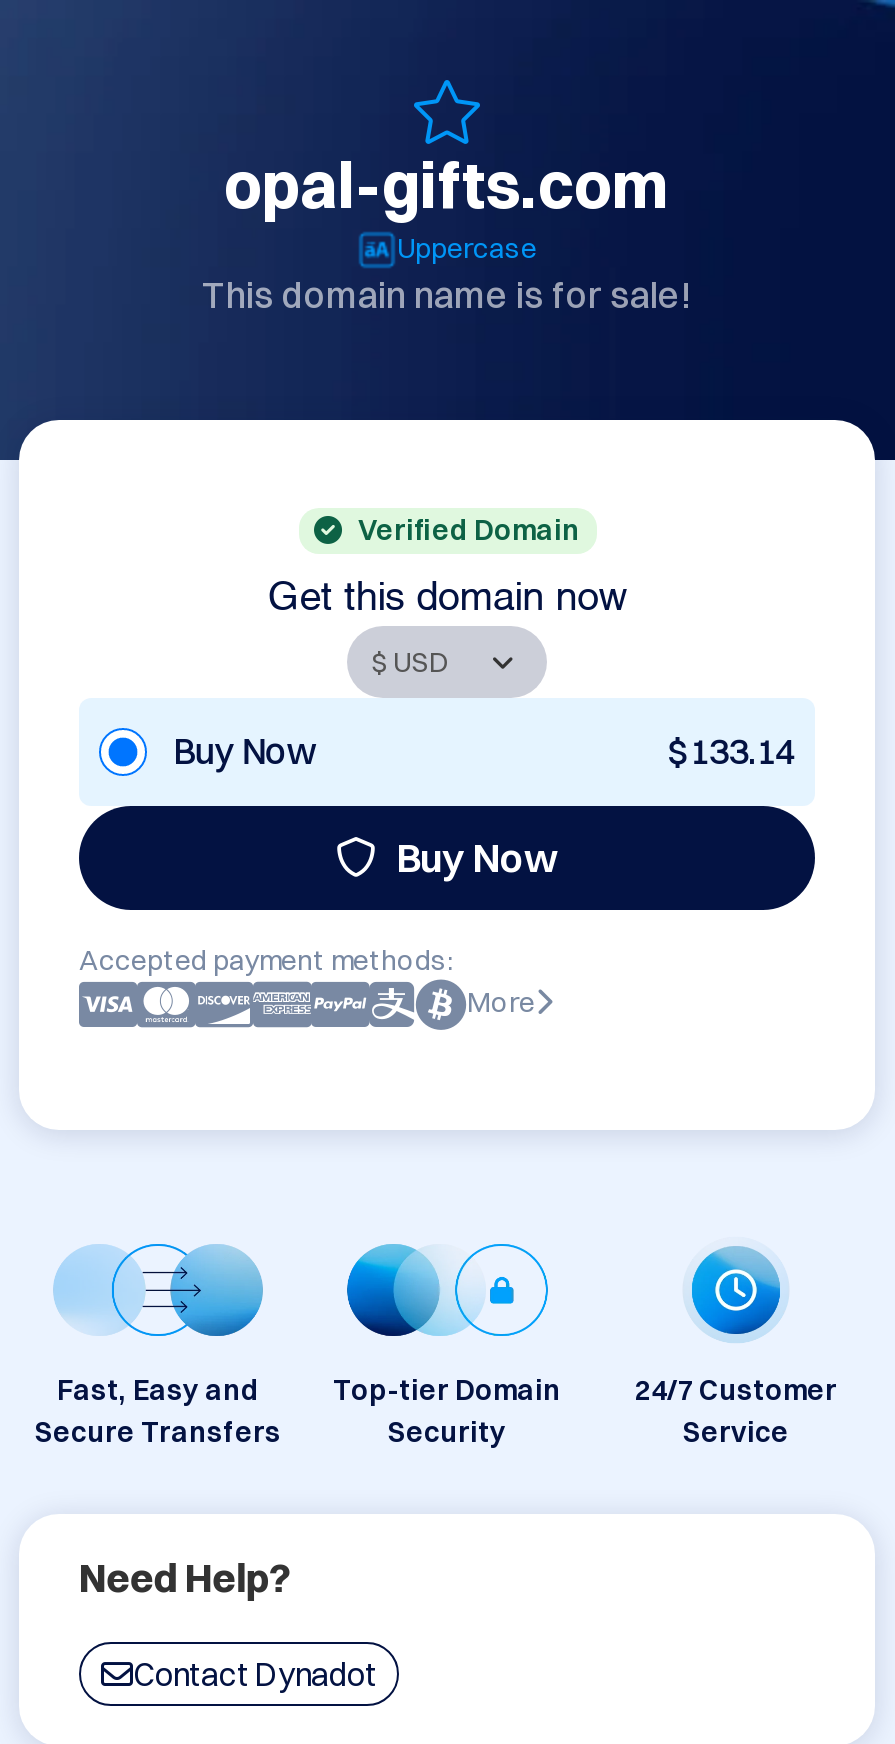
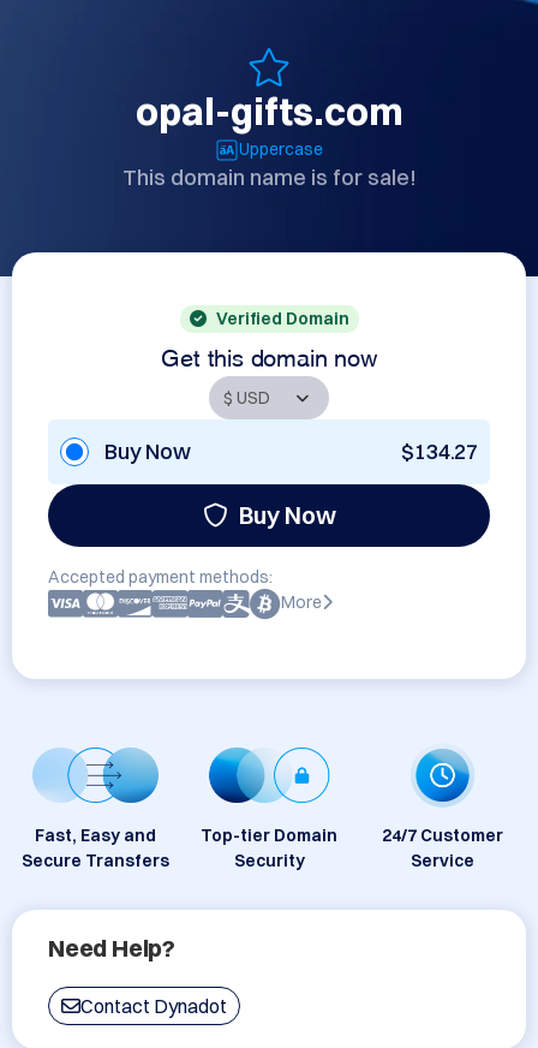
[667,728,795,774] $133.14 -> [401,437,478,465] $134.27

